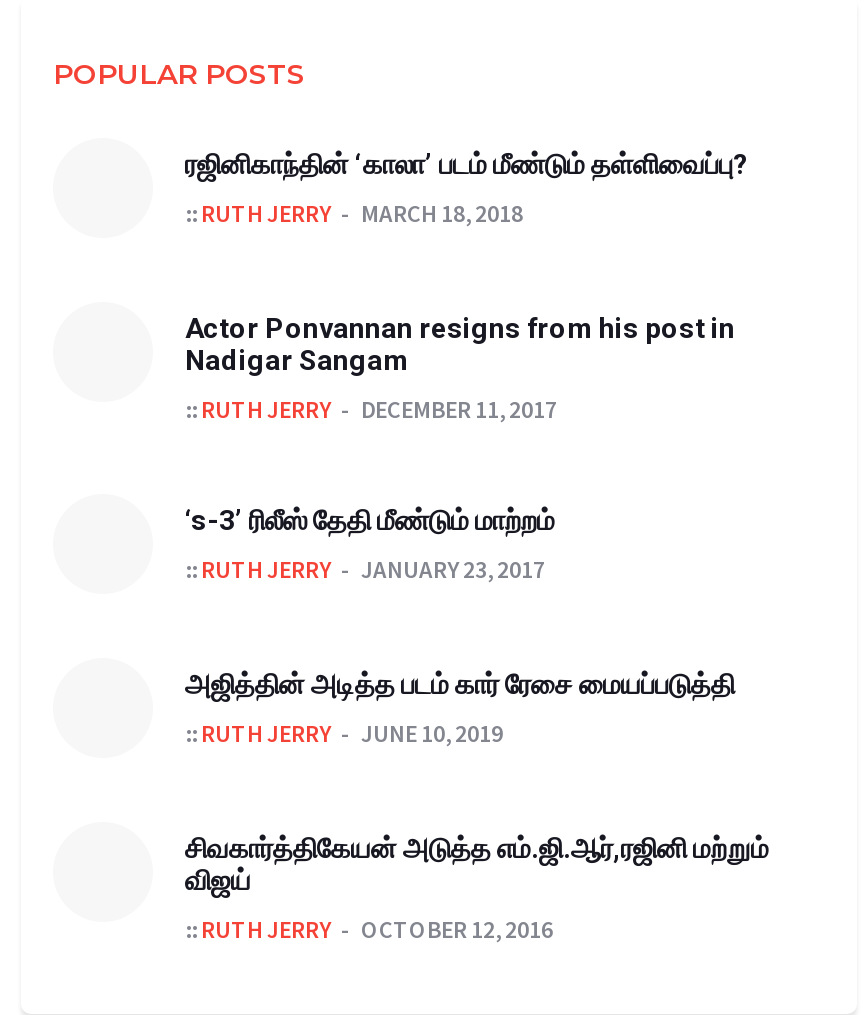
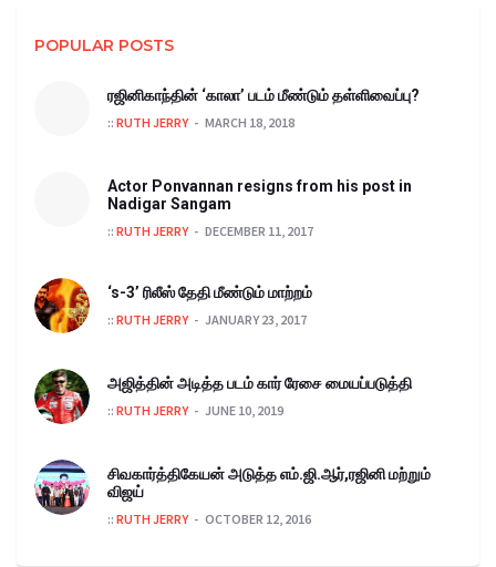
none -> [33,277,91,334] [image]
none -> [33,368,91,425] [image]
none -> [34,458,90,516] [image]

